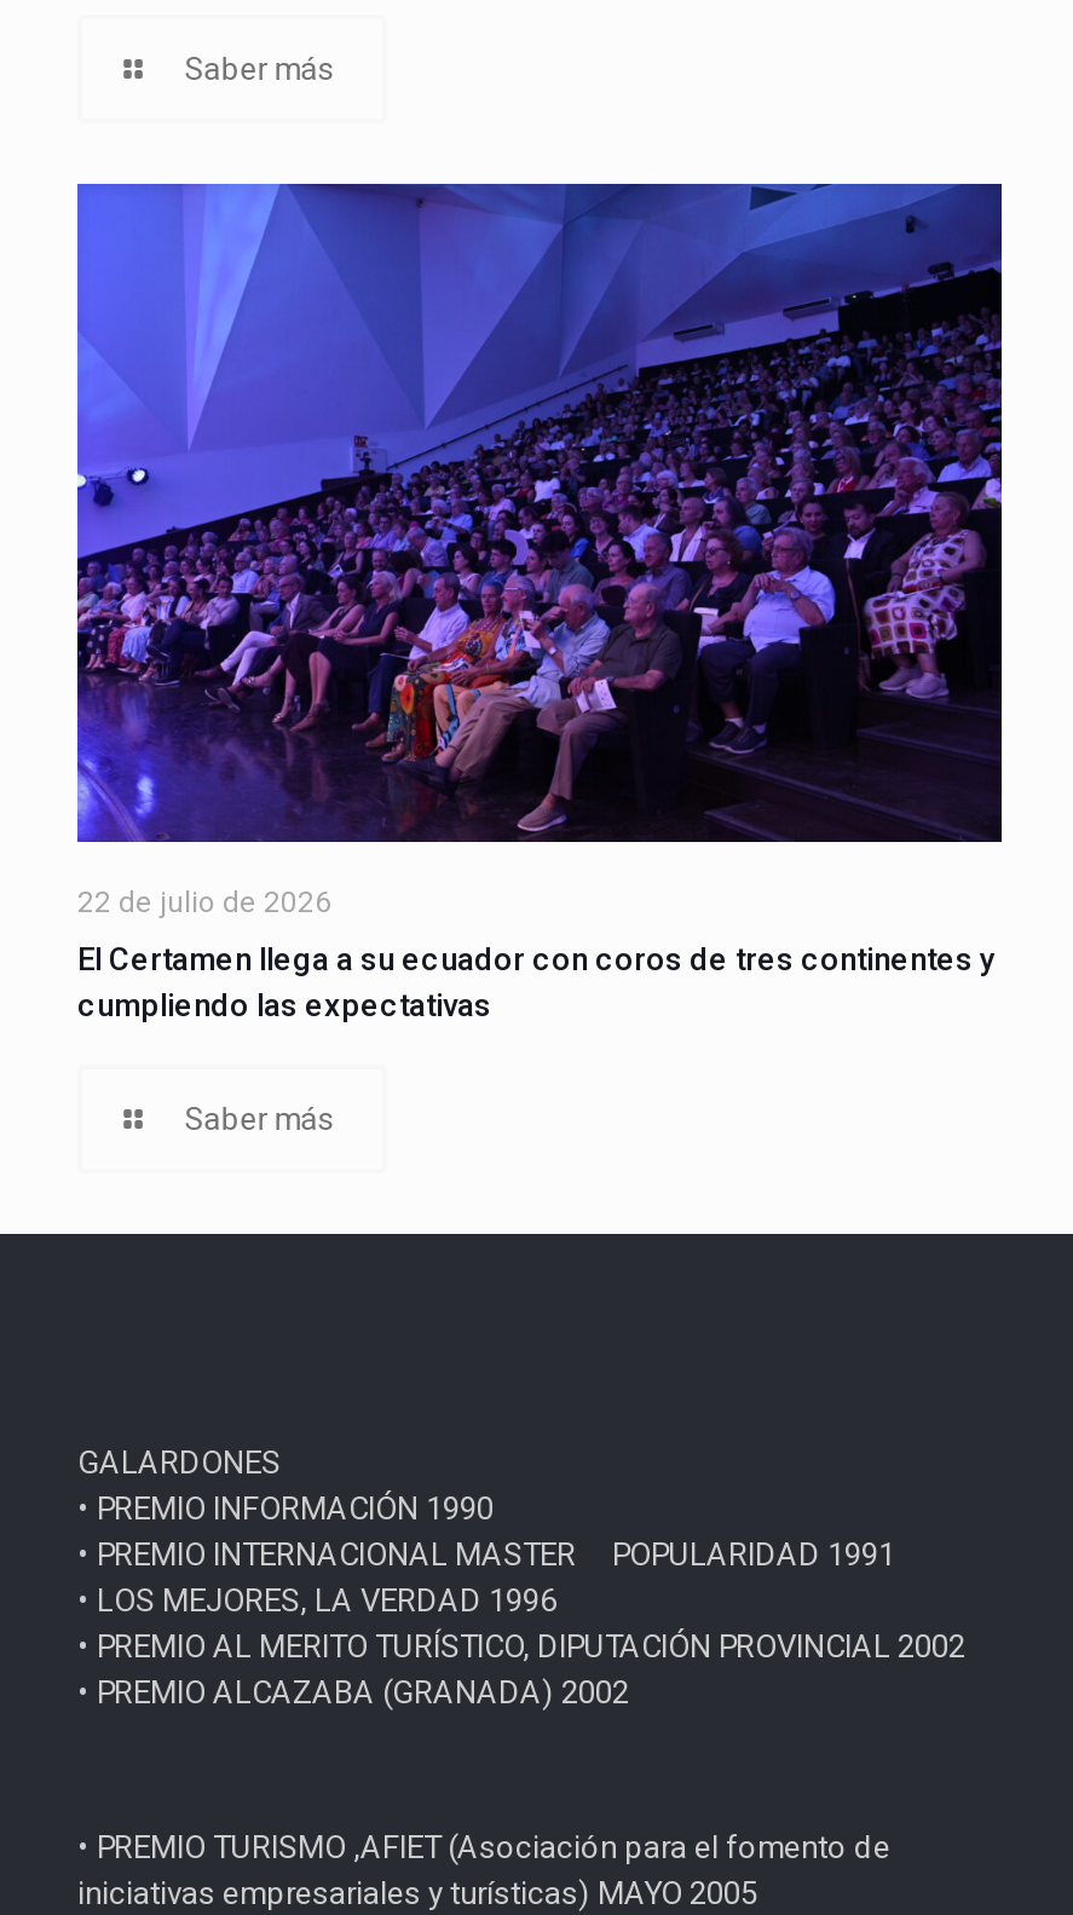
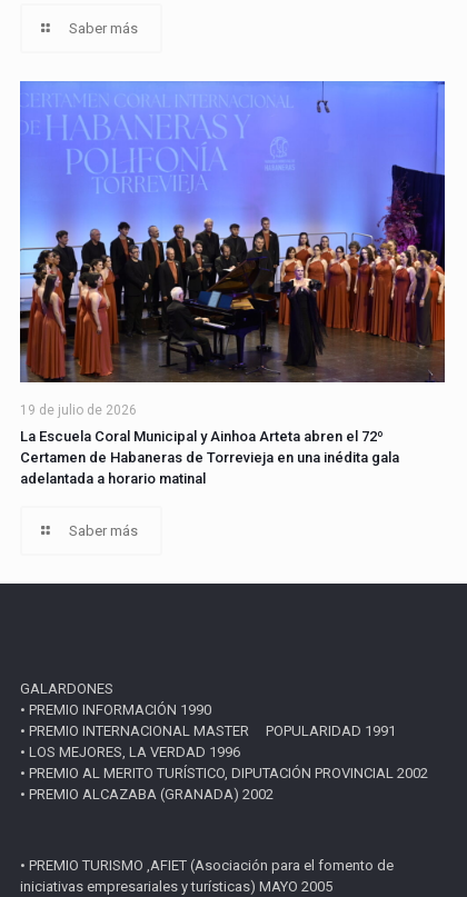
[75,183,1004,919] [image] | 22 de julio de 2026 -> [19,81,446,418] [image] | 19 de julio de 2026
[77,941,994,1023] El Certamen llega a su ecuador con coros de tres continentes y | cumpliendo las expectativas -> [20,428,399,487] La Escuela Coral Municipal y Ainhoa Arteta abren el 72º | Certamen de Habaneras de Torrevieja en una inédita gala | adelantada a horario matinal

